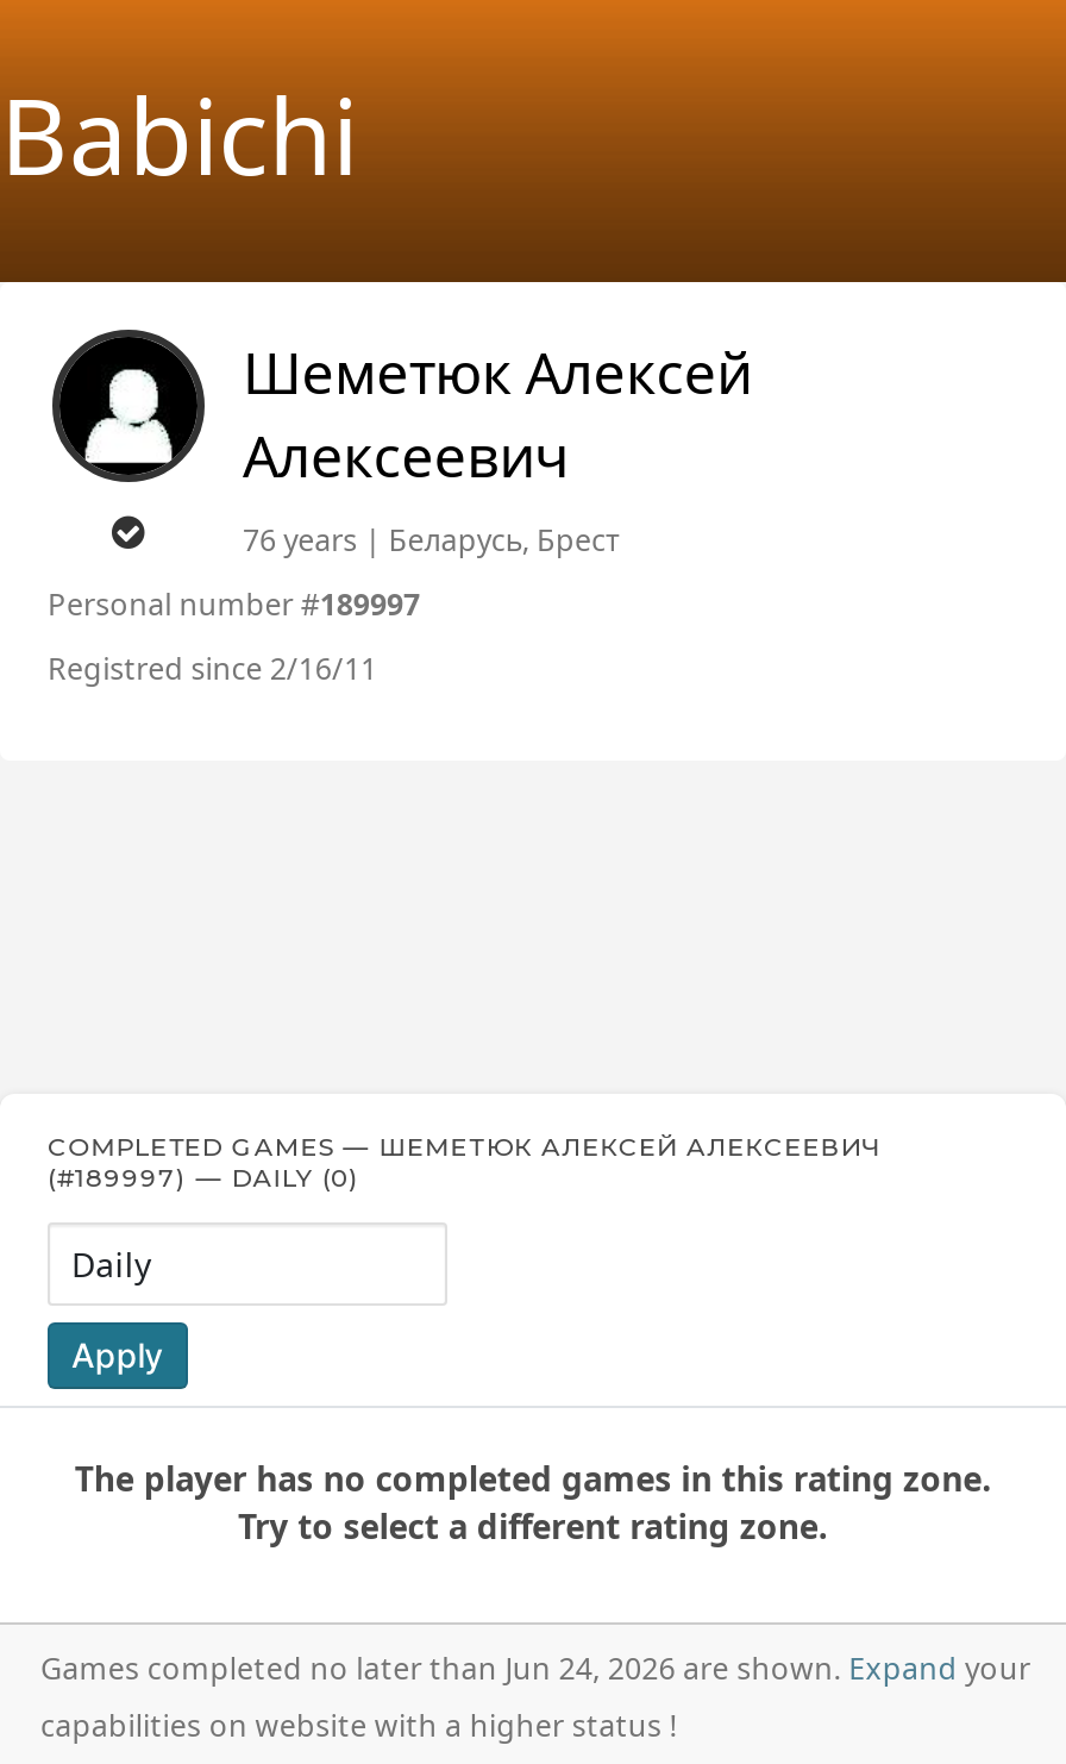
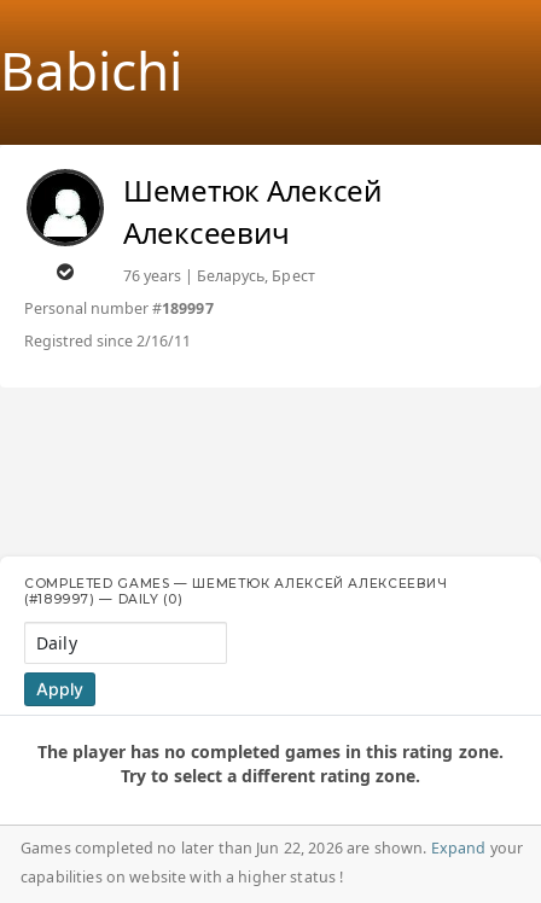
[40,1649,1031,1689] Games completed no later than Jun 24, 2026 are shown. Expand your -> [21,838,523,858] Games completed no later than Jun 22, 2026 are shown. Expand your

